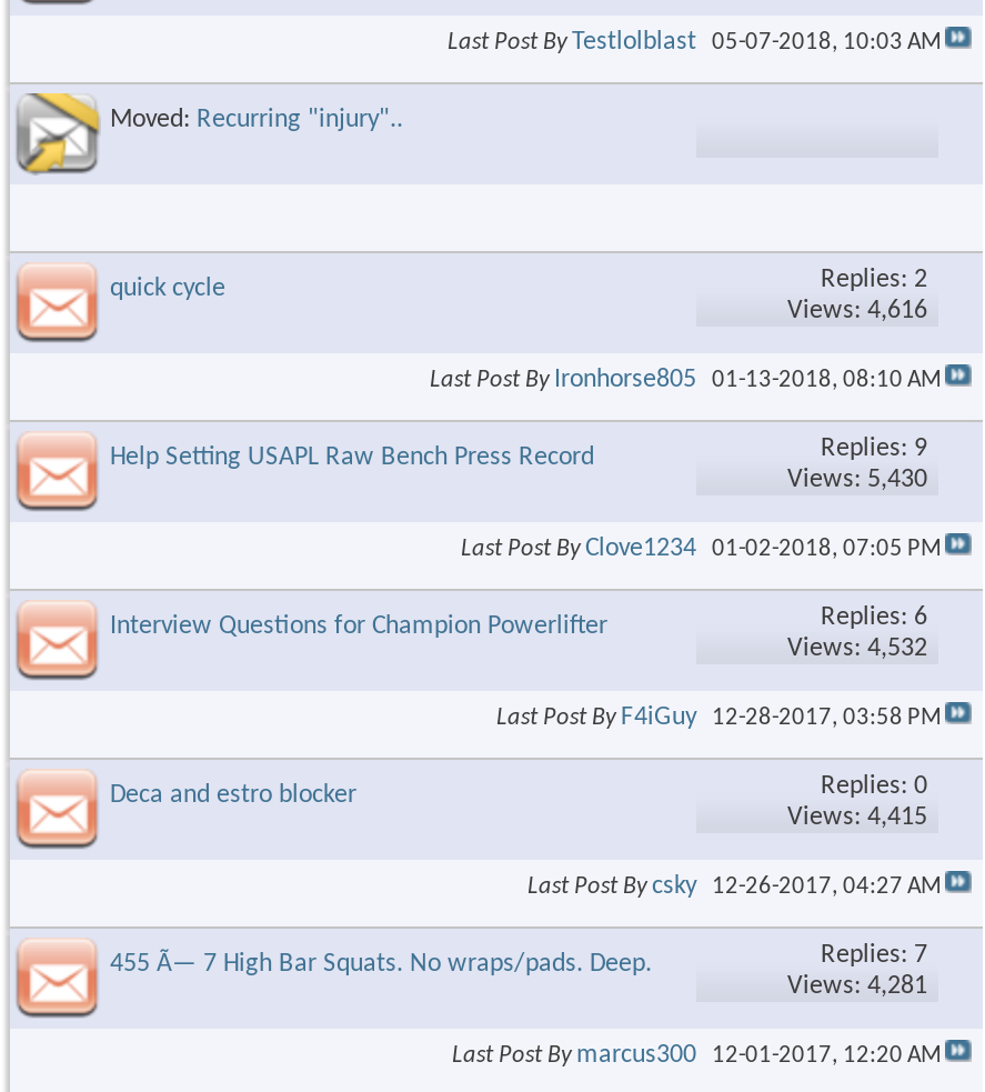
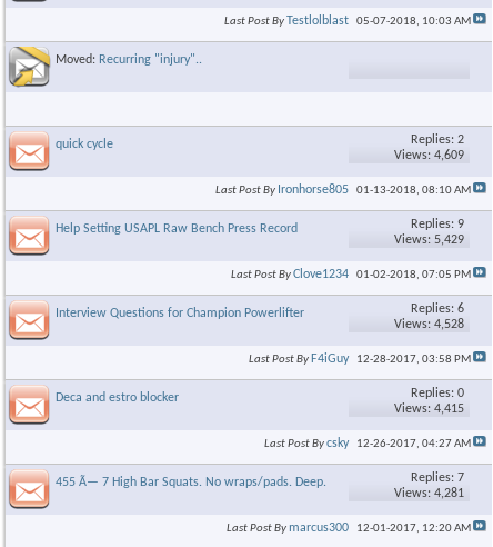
[787,298,927,324] Views: 4,616 -> [394,149,464,162] Views: 4,609
[787,467,927,493] Views: 5,430 -> [394,233,464,247] Views: 5,429
[787,635,927,662] Views: 4,532 -> [394,318,464,331] Views: 4,528

